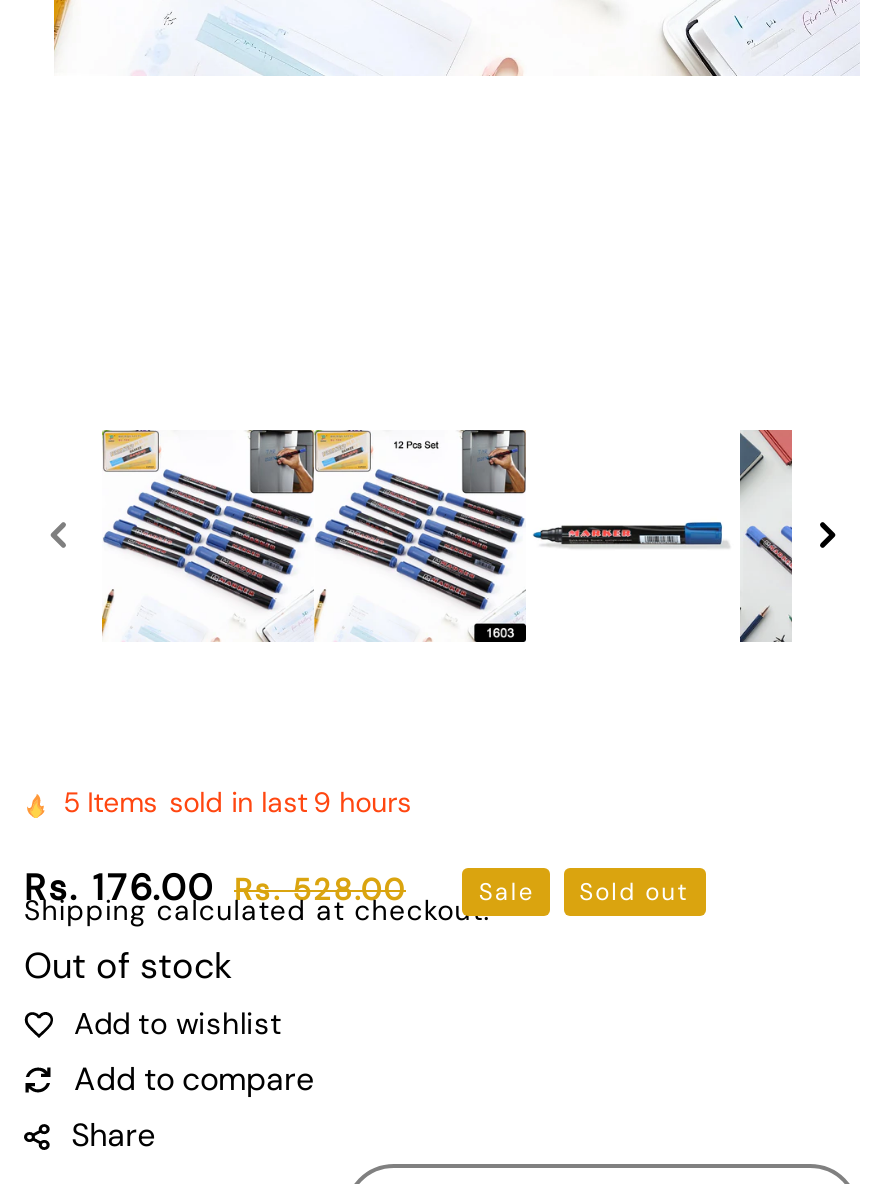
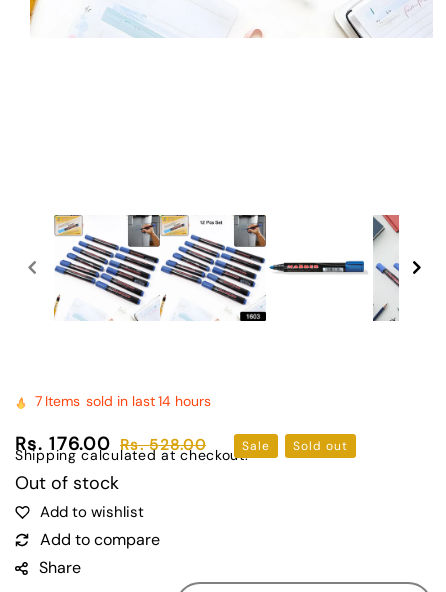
[63,784,411,820] 5 Items sold in last 9 hours -> [35,392,211,410] 7 Items sold in last 14 hours

